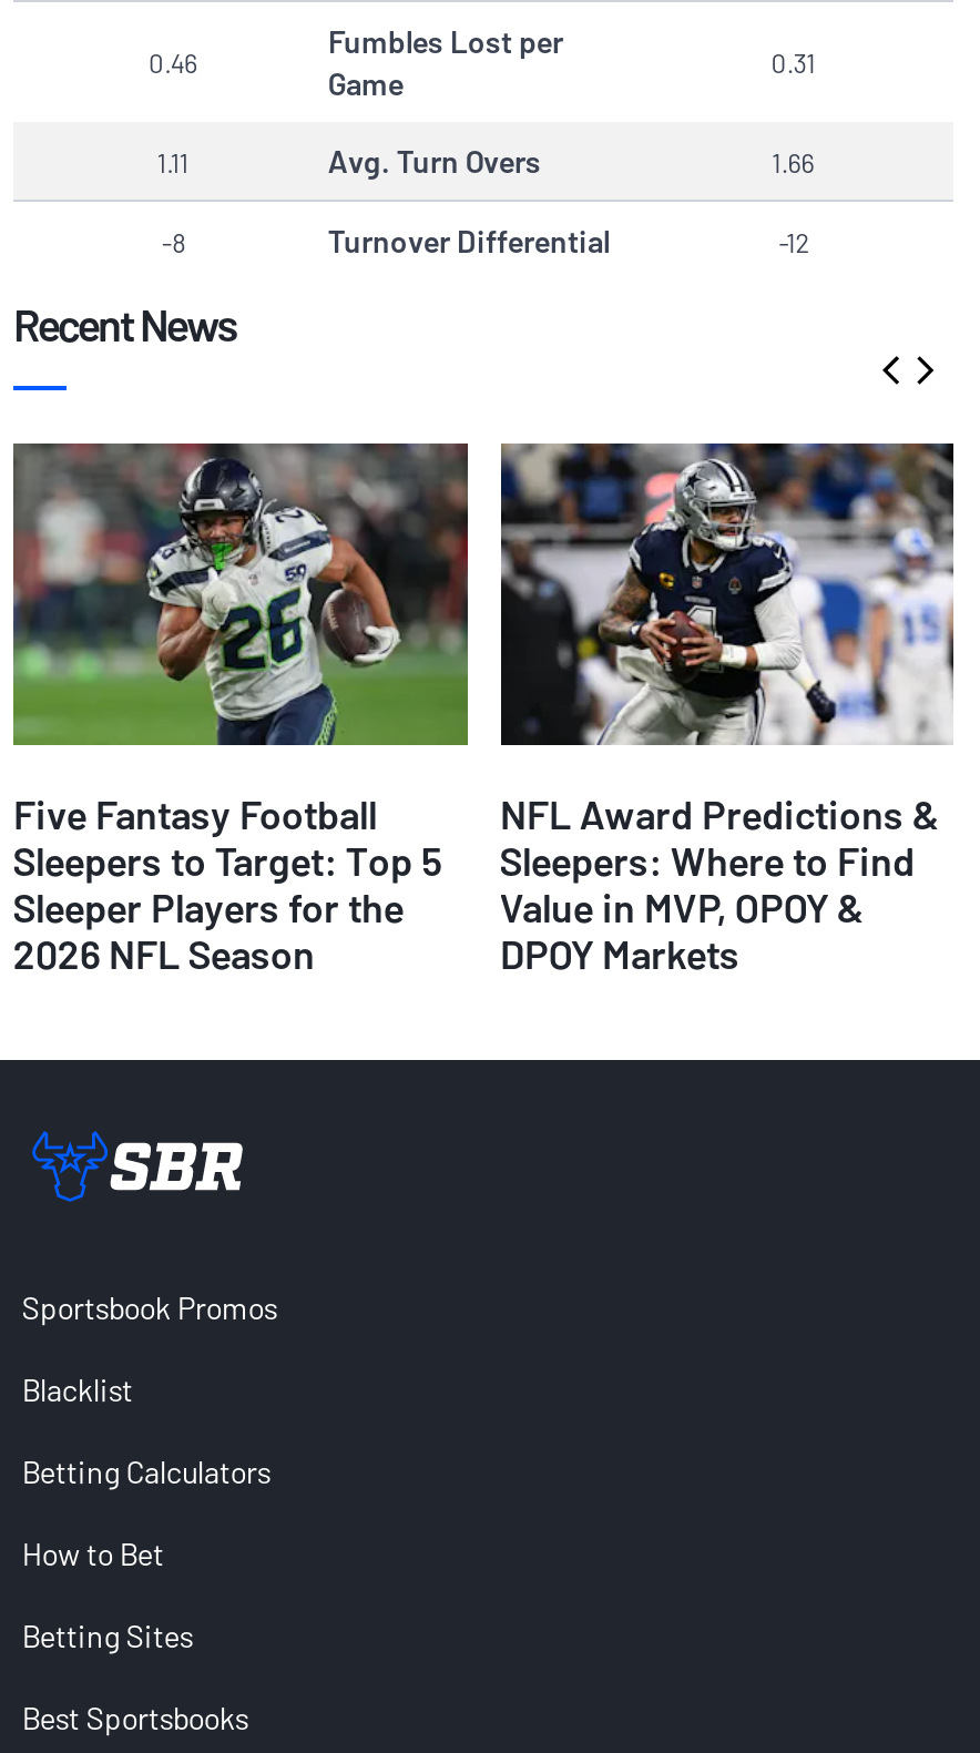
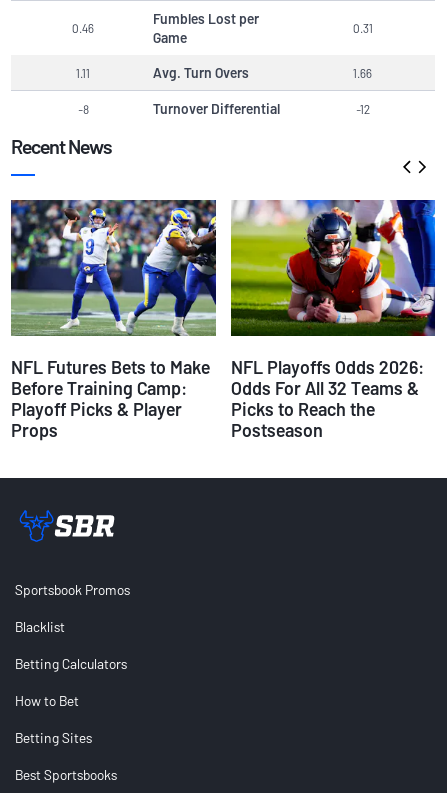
[13,441,470,979] [image] | Five Fantasy Football | Sleepers to Target: Top 5 | Sleeper Players for the | 2026 NFL Season -> [11,200,217,441] [image] | NFL Futures Bets to Make | Before Training Camp: | Playoff Picks & Player | Props
[499,441,956,979] [image] | NFL Award Predictions & | Sleepers: Where to Find | Value in MVP, OPOY & | DPOY Markets -> [230,199,436,441] [image] | NFL Playoffs Odds 2026: | Odds For All 32 Teams & | Picks to Reach the | Postseason

